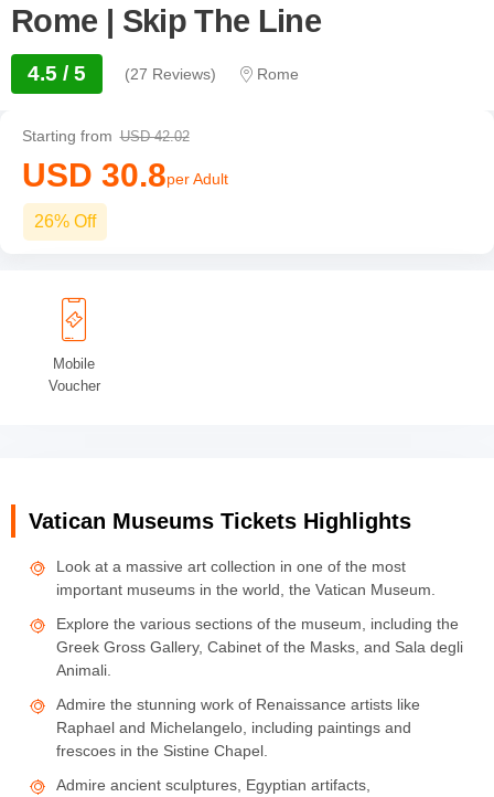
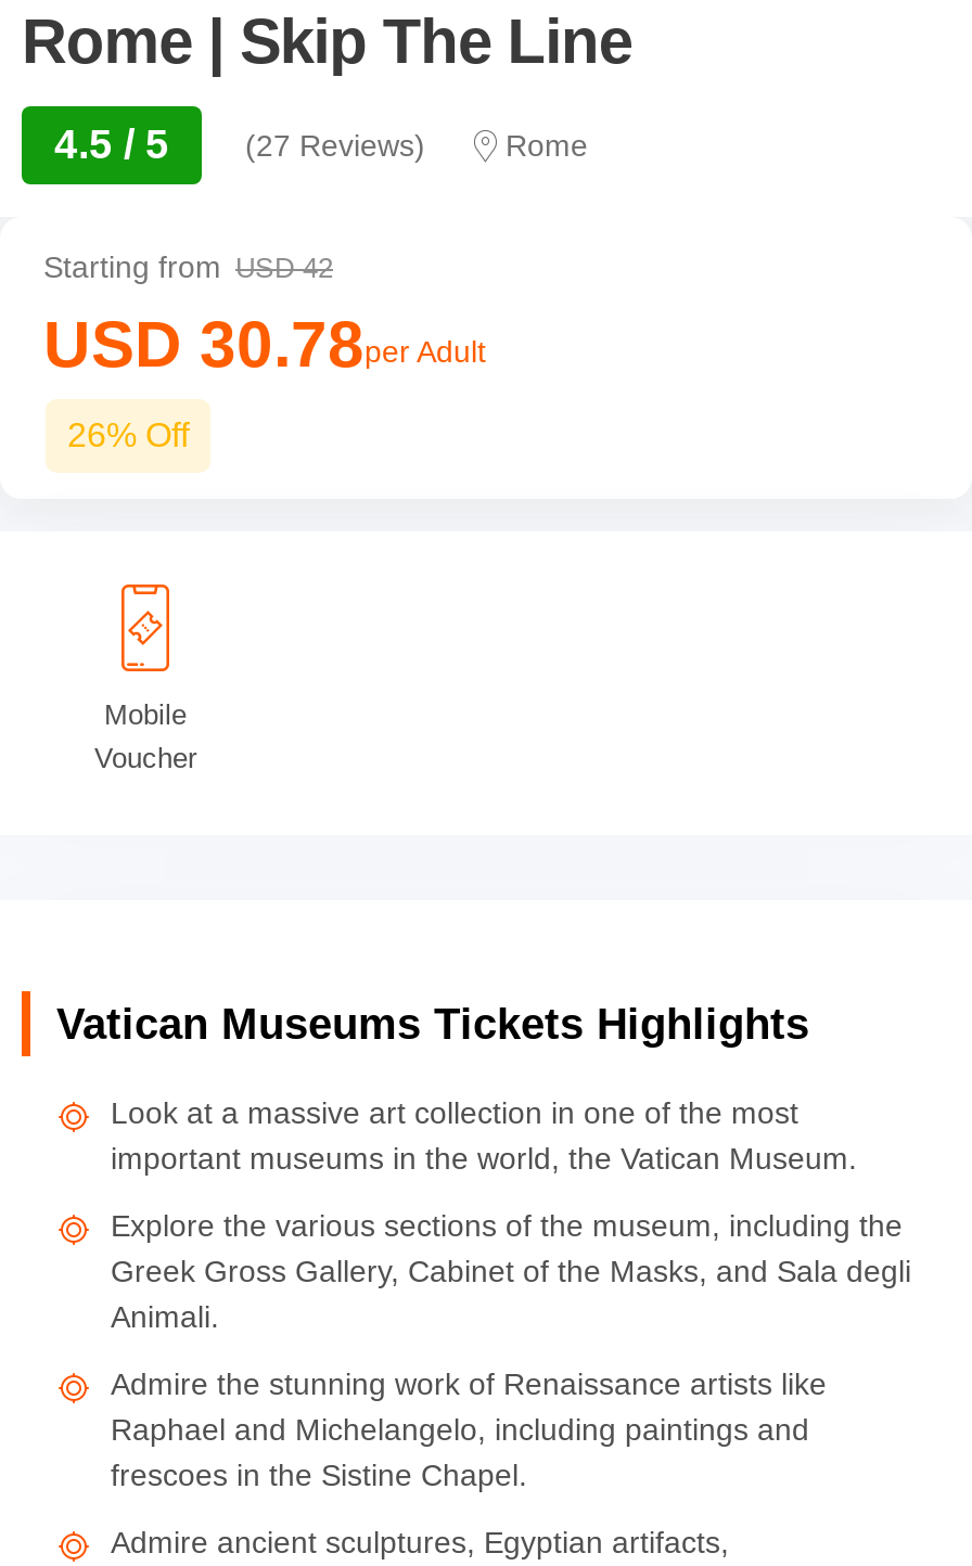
[22,127,189,145] Starting from USD 42.02 -> [43,249,333,284] Starting from USD 42
[22,157,228,193] USD 30.8per Adult -> [43,308,486,380] USD 30.78per Adult

